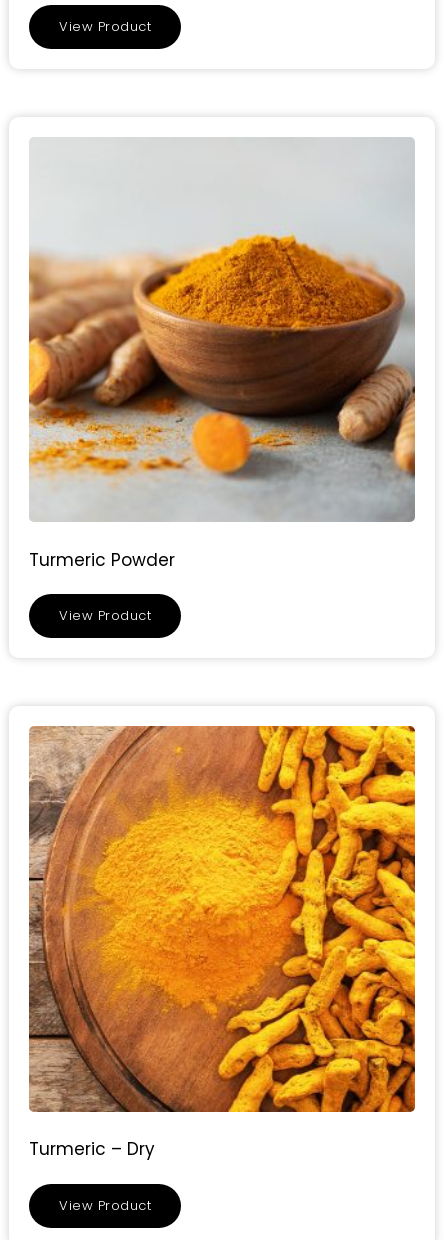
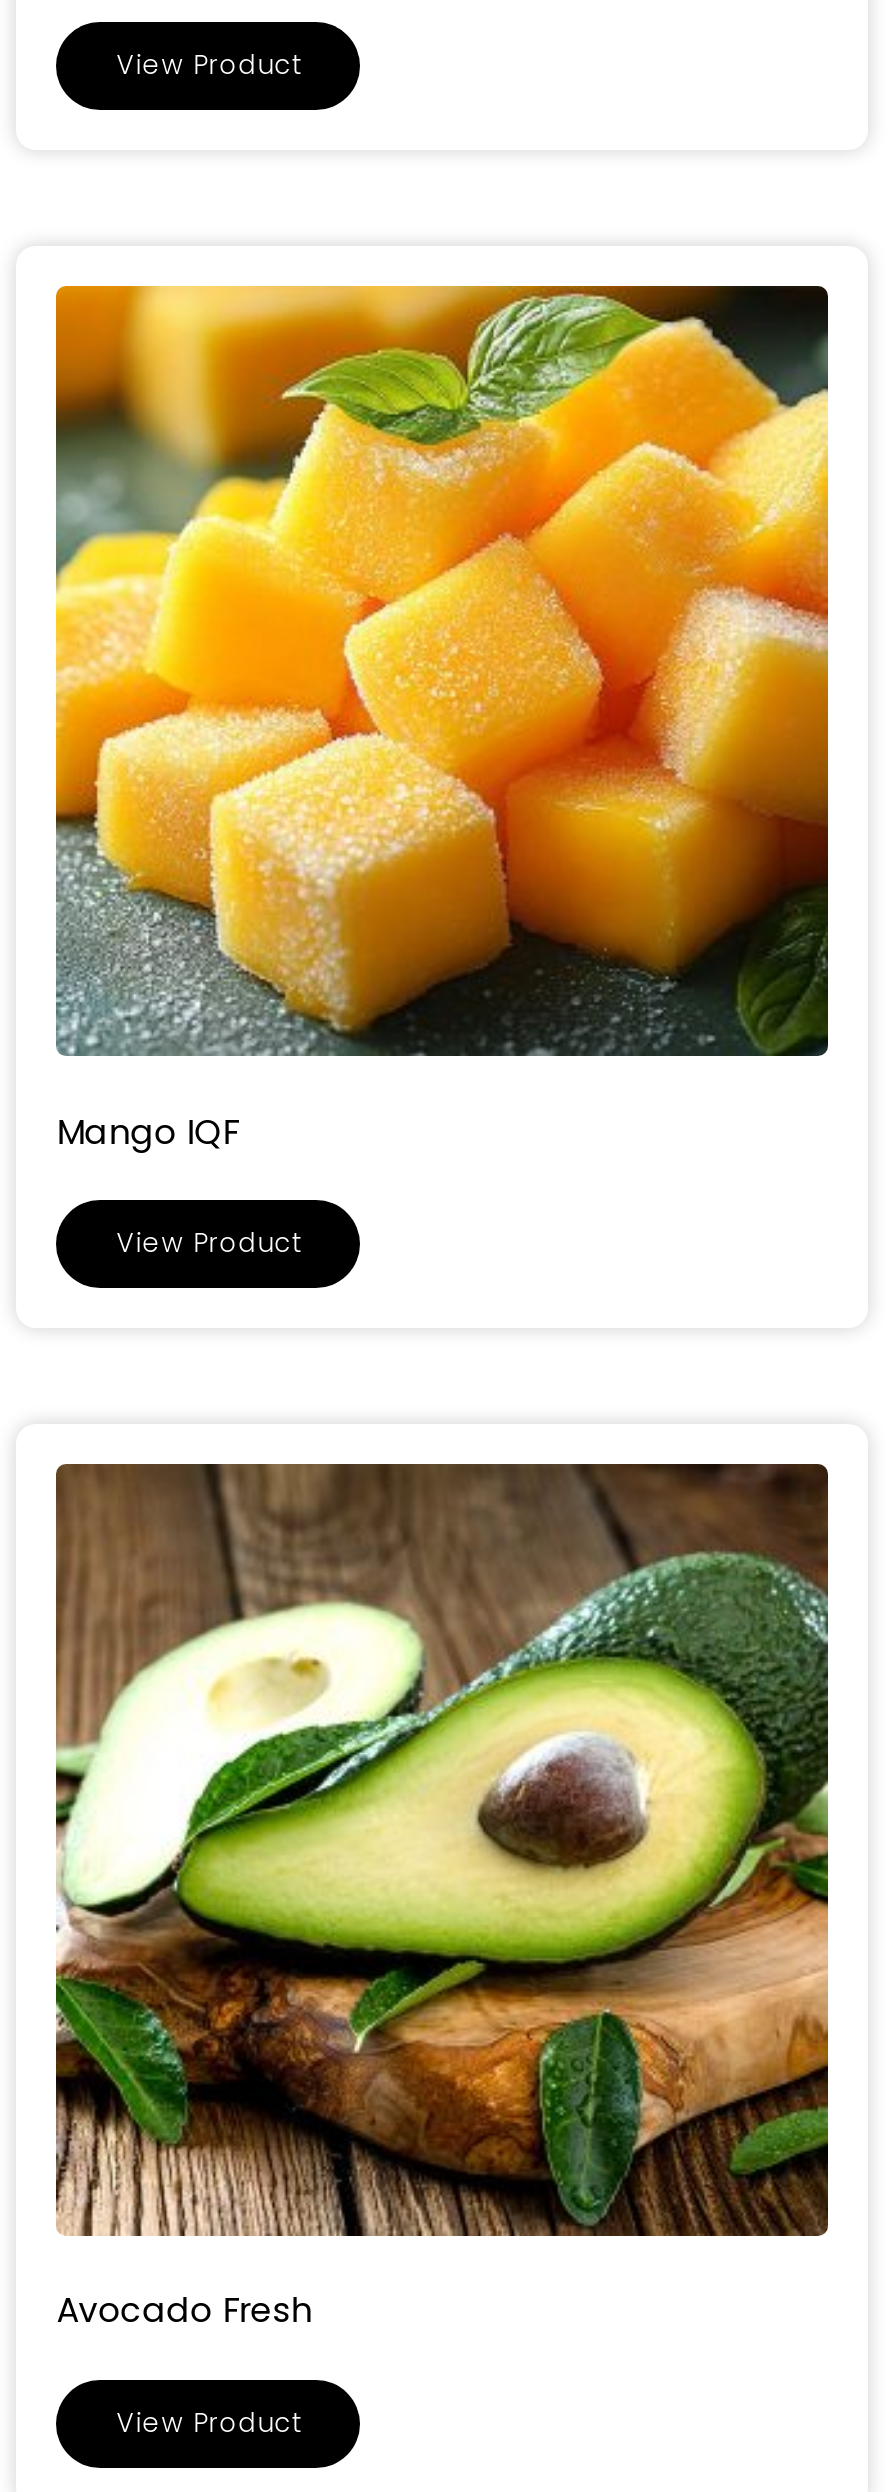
[28,137,416,572] [image] | Turmeric Powder -> [54,284,830,1155] [image] | Mango IQF
[28,725,416,1161] [image] | Turmeric – Dry -> [54,1462,830,2334] [image] | Avocado Fresh

